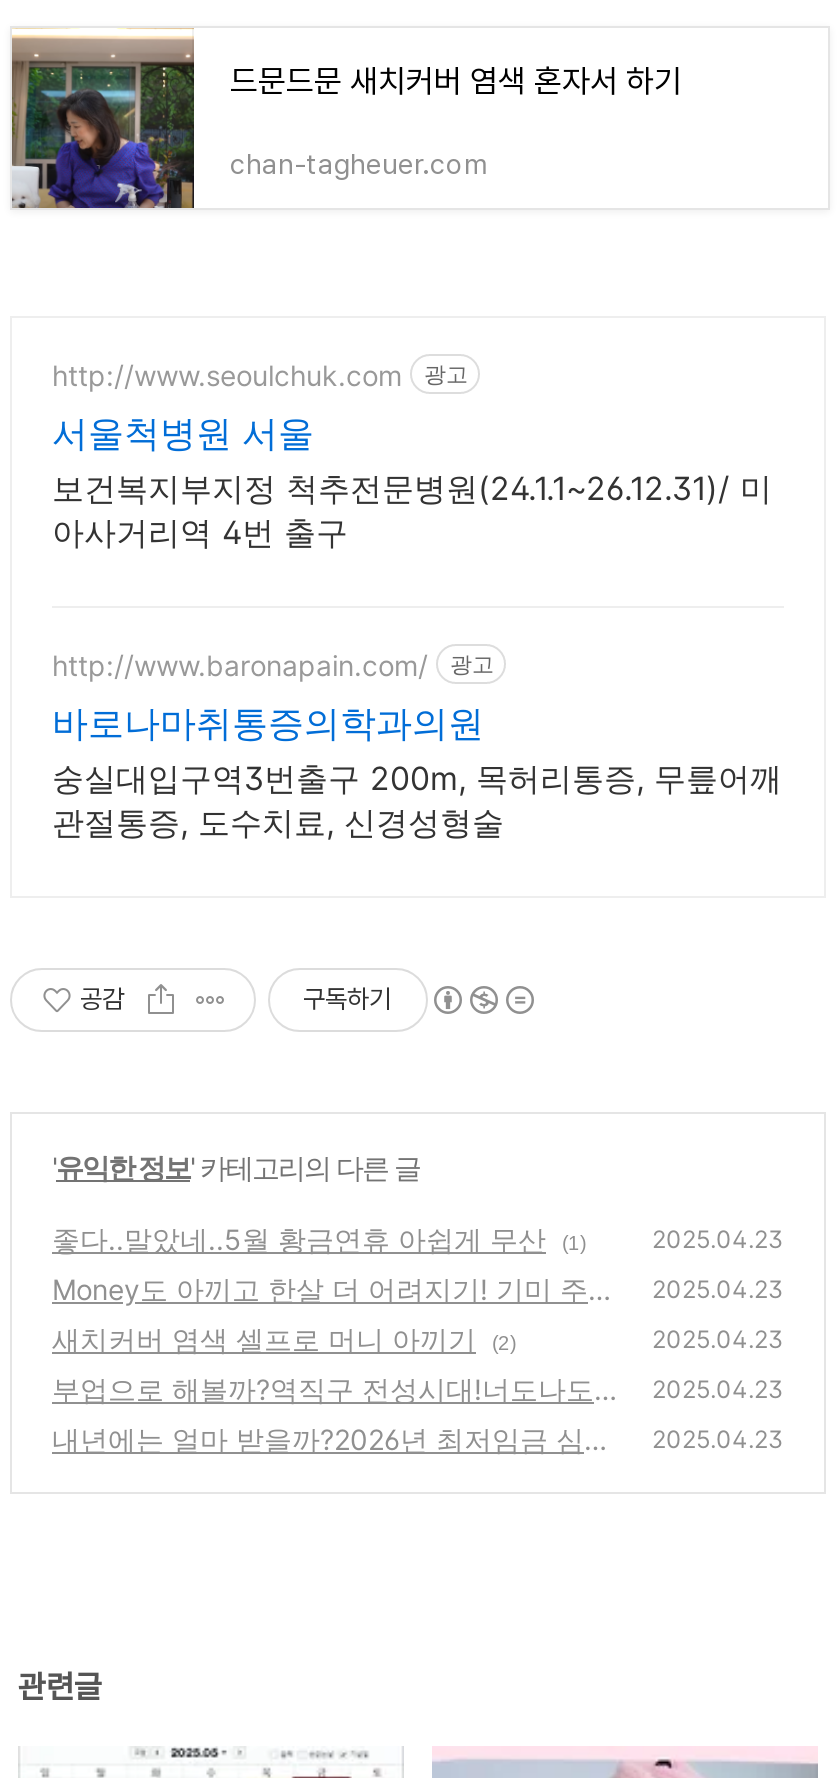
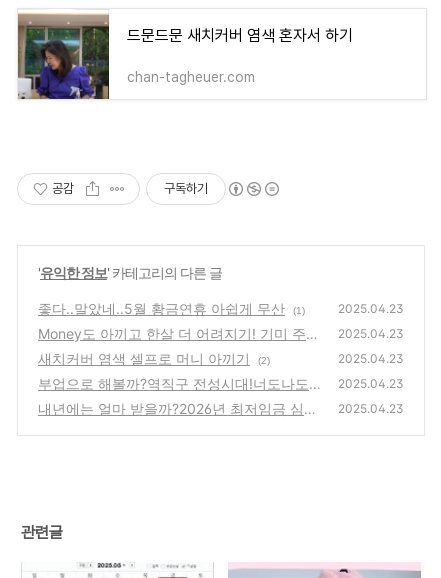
[52,357,782,842] http://www.seoulchuk.com | 광고 | 서울척병원 서울 | 보건복지부지정 척추전문병원(24.1.1~26.12.31)/ 미 | 아사거리역 4번 출구 | http://www.baronapain.com/ | 광고 | 바로나마취통증의학과의원 | 숭실대입구역3번출구 200m, 목허리통증, 무릎어깨 | 관절통증, 도수치료, 신경성형술 -> none

